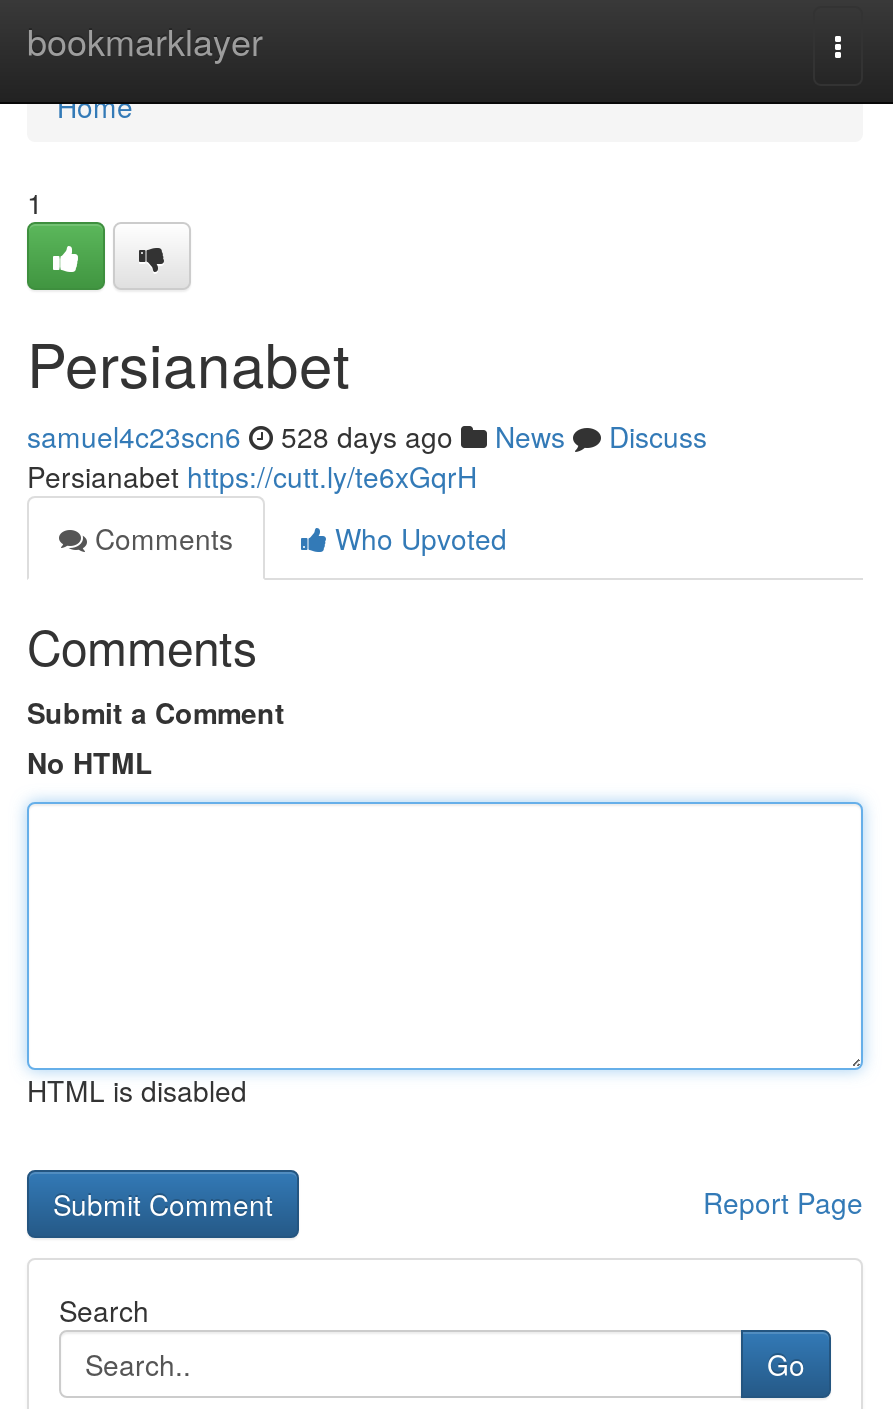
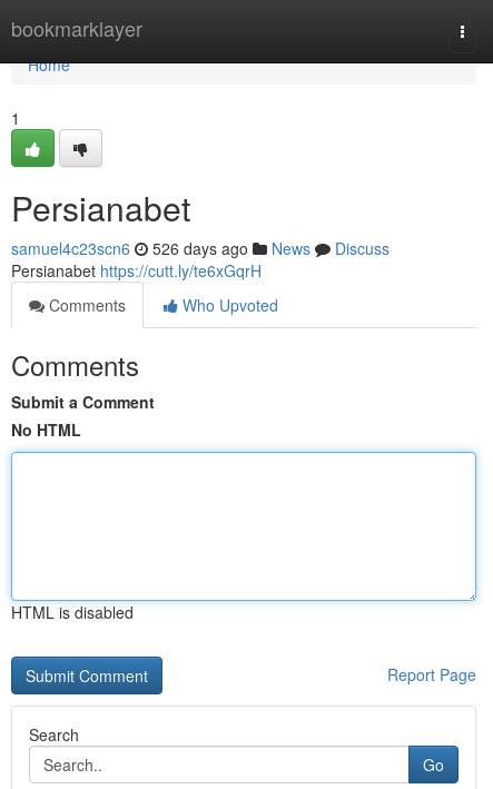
[27,416,707,456] samuel4c23scn6 528 days ago News Discuss -> [11,237,390,259] samuel4c23scn6 526 days ago News Discuss

